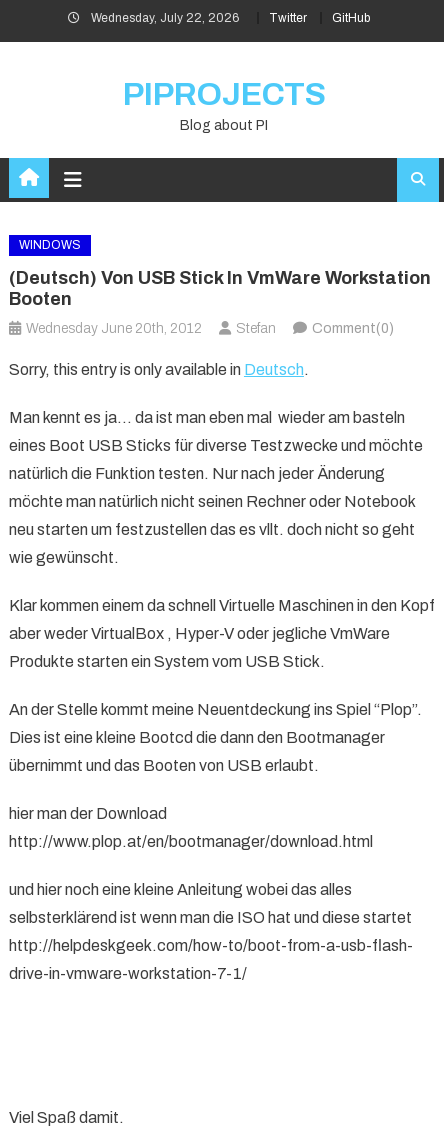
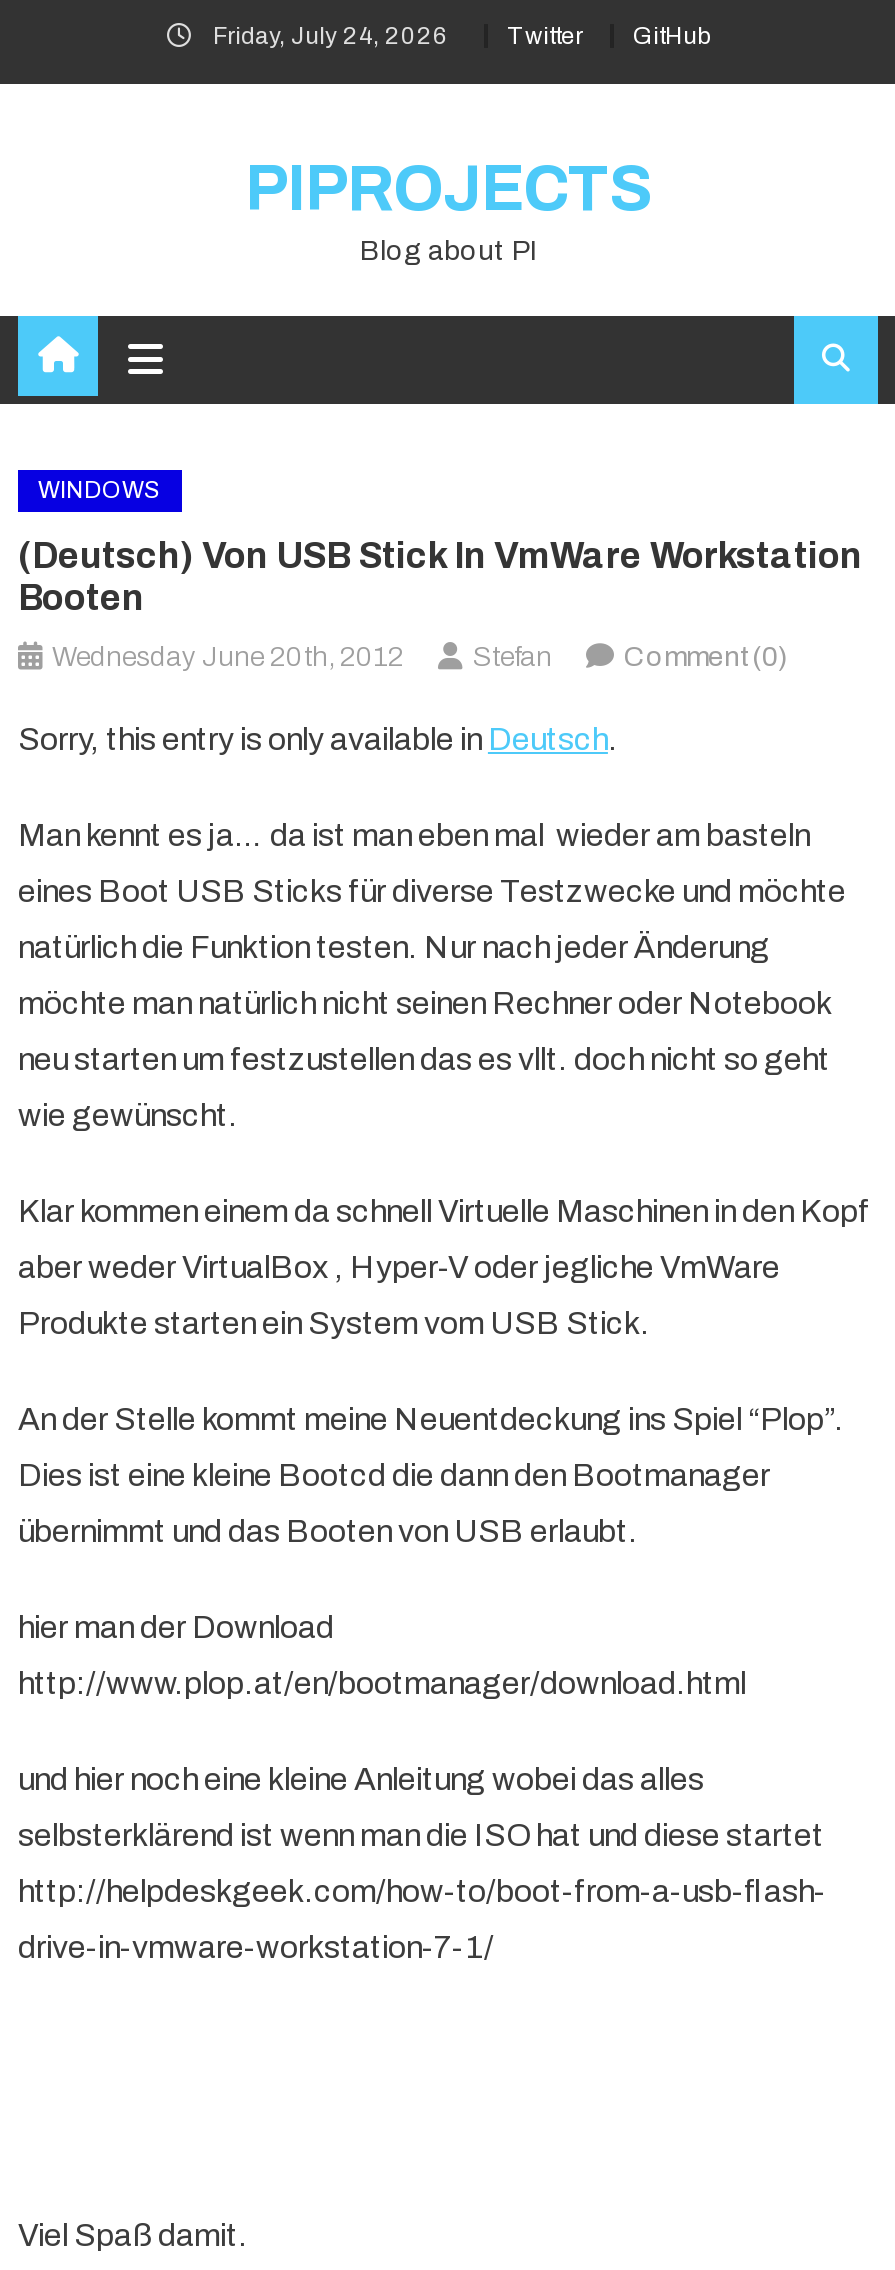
[88,11,239,25] Wednesday, July 22, 2026 -> [207,22,447,50] Friday, July 24, 2026

